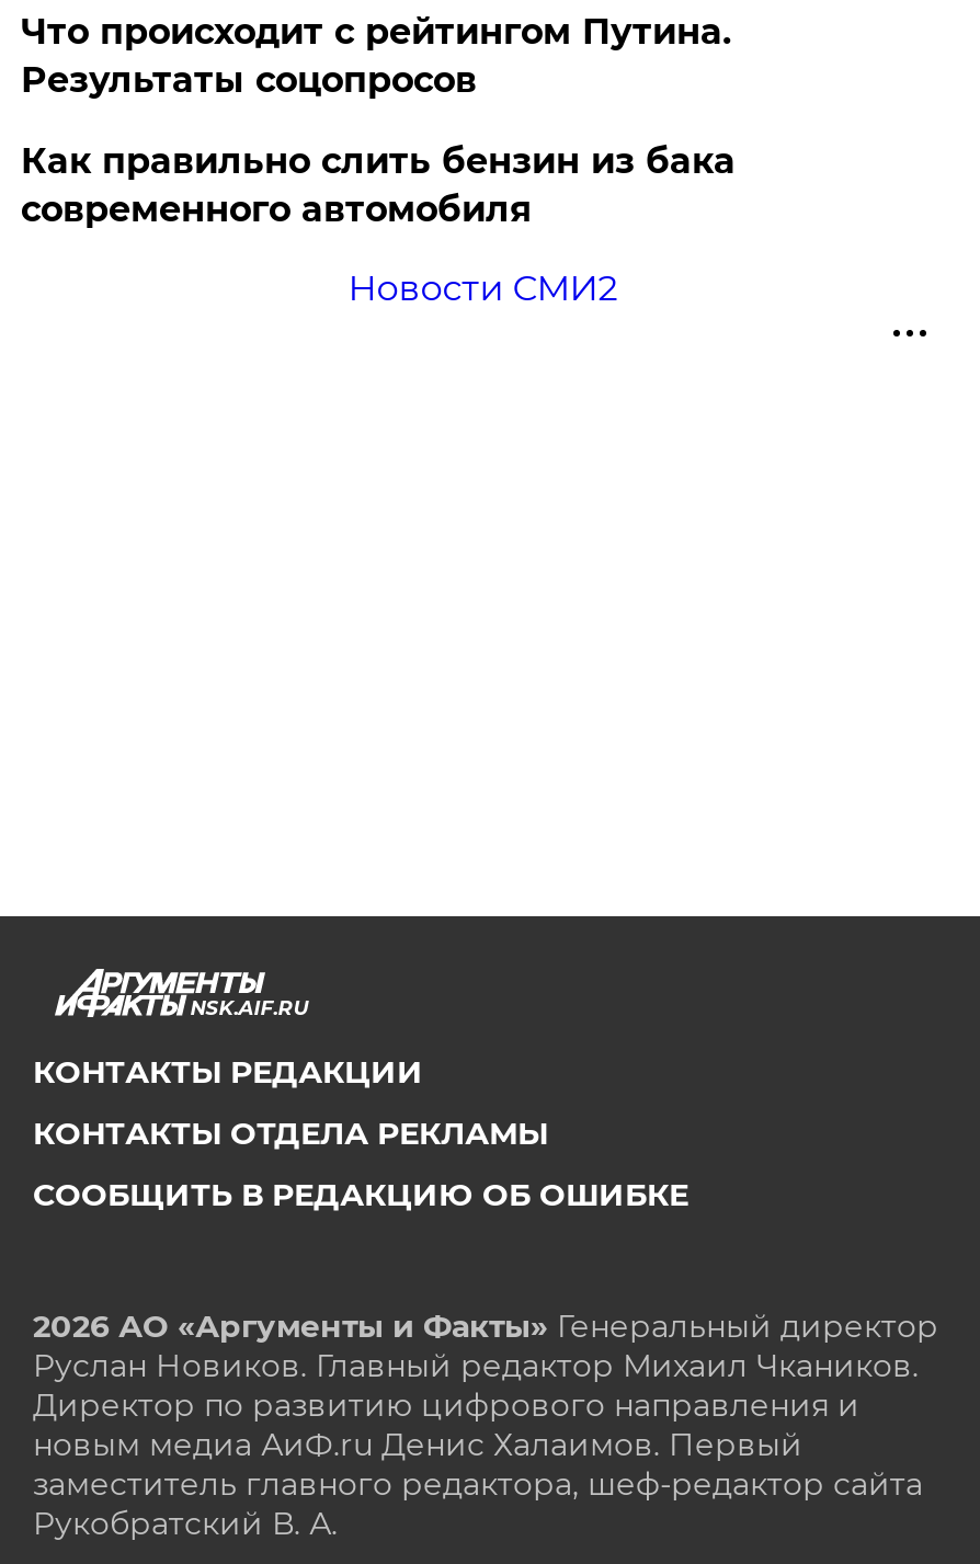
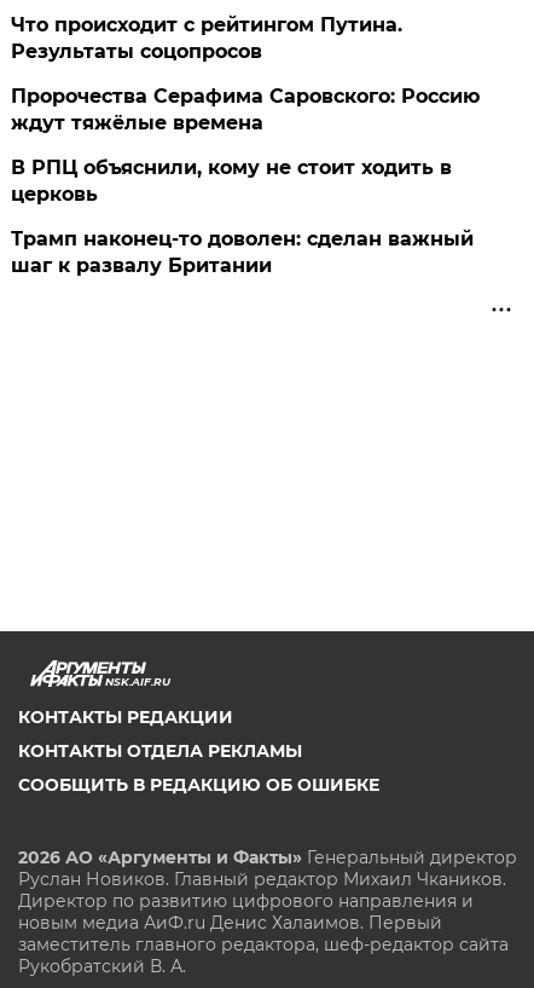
[21,141,735,310] Как правильно слить бензин из бака | современного автомобиля | Новости СМИ2 -> [11,85,480,277] Пророчества Серафима Саровского: Россию | ждут тяжёлые времена | В РПЦ объяснили, кому не стоит ходить в | церковь | Трамп наконец-то доволен: сделан важный | шаг к развалу Британии

